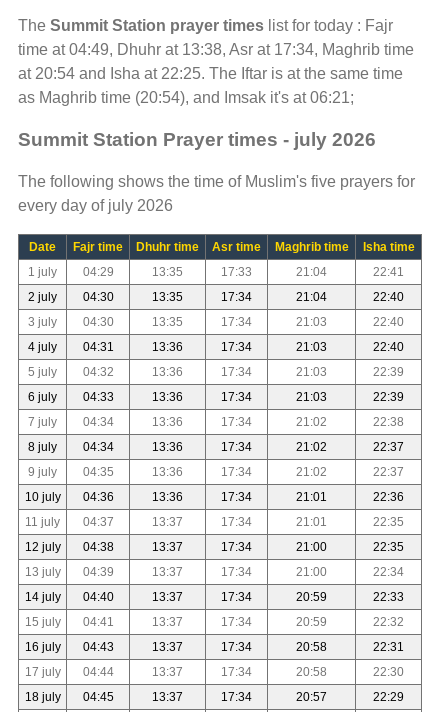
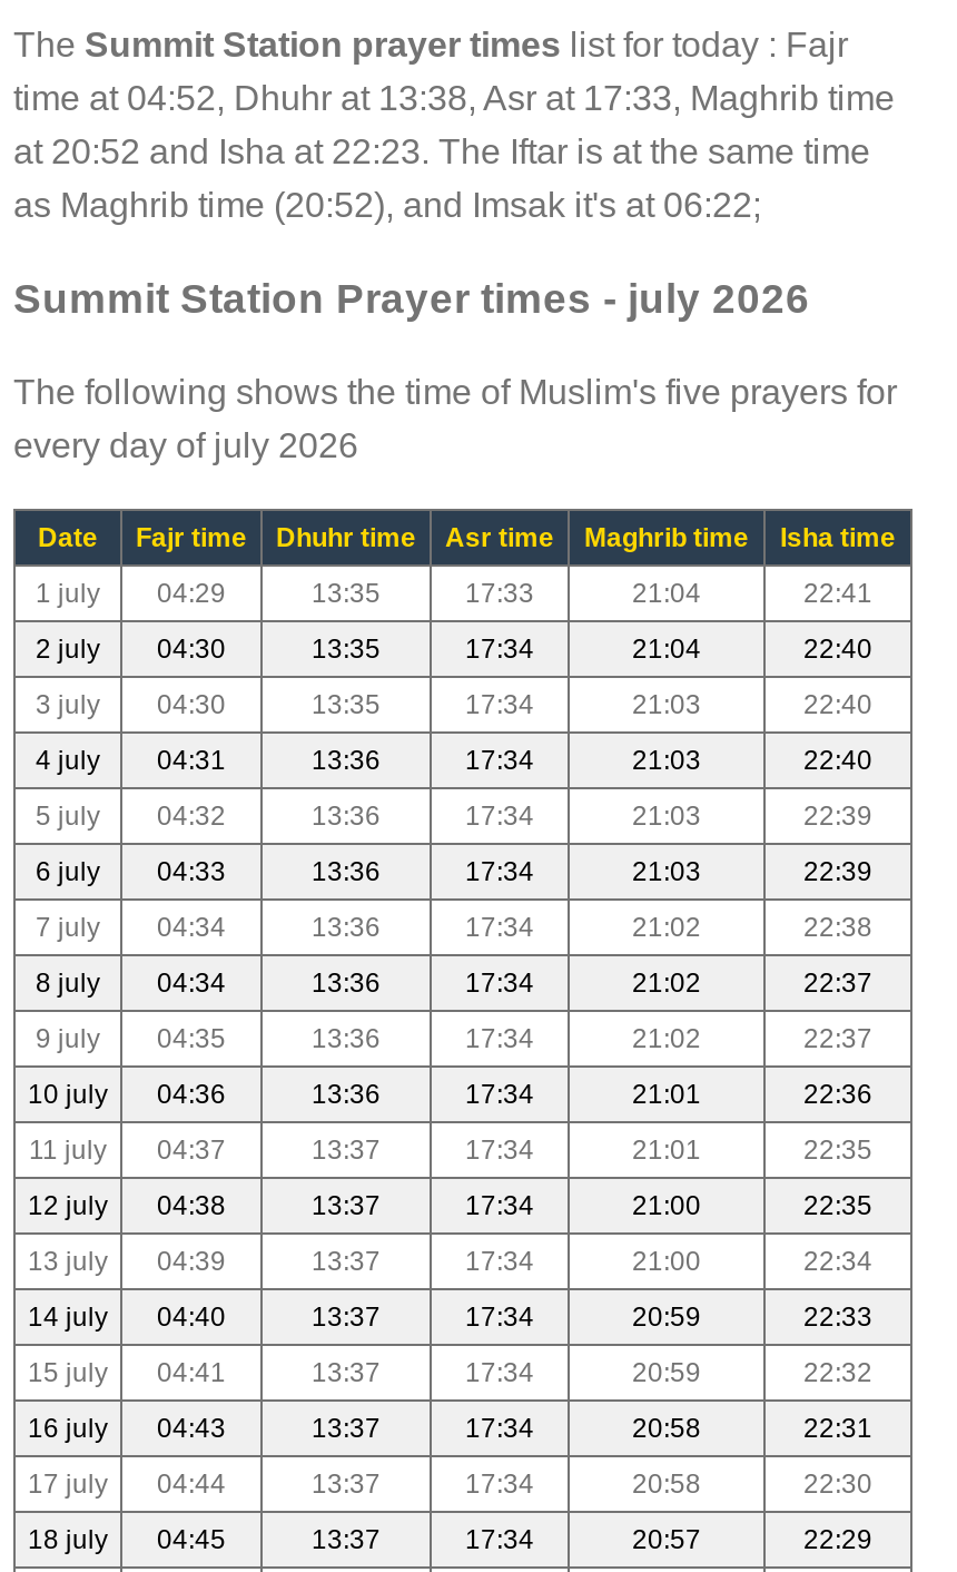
[18,41,414,58] time at 04:49, Dhuhr at 13:38, Asr at 17:34, Maghrib time -> [13,80,895,118] time at 04:52, Dhuhr at 13:38, Asr at 17:33, Maghrib time
[18,65,403,82] at 20:54 and Isha at 22:25. The Iftar is at the same time -> [13,134,870,171] at 20:52 and Isha at 22:23. The Iftar is at the same time
[18,89,354,106] as Maghrib time (20:54), and Imsak it's at 06:21; -> [13,187,761,225] as Maghrib time (20:52), and Imsak it's at 06:22;

